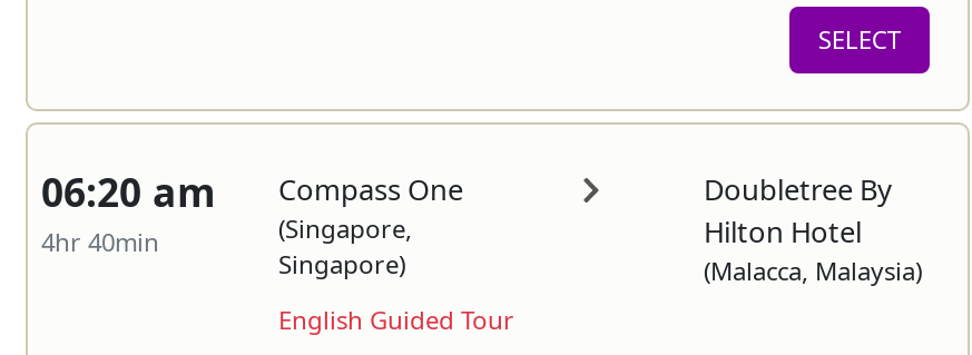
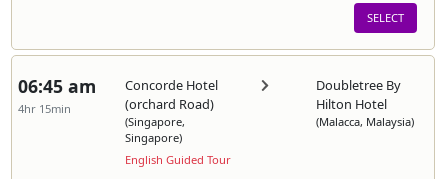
[41,164,215,258] 06:20 am | 4hr 40min -> [18,74,96,116] 06:45 am | 4hr 15min
[278,169,463,209] Compass One -> [124,76,217,113] Concorde Hotel | (orchard Road)

